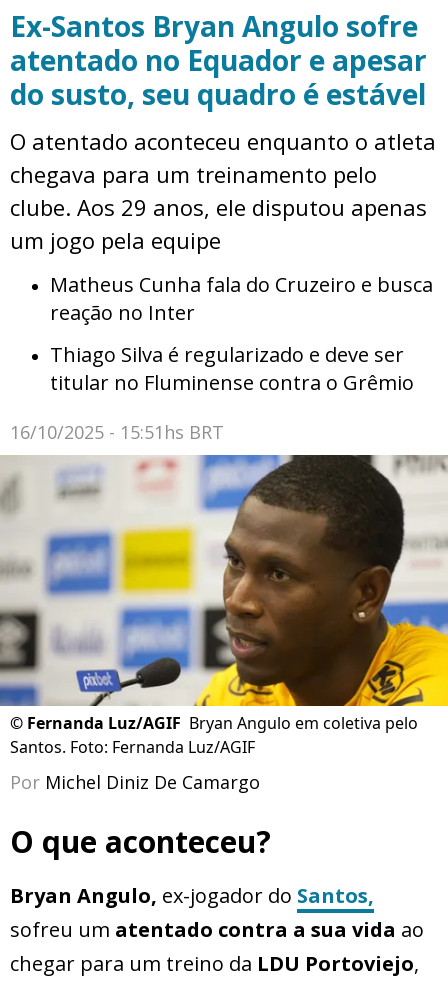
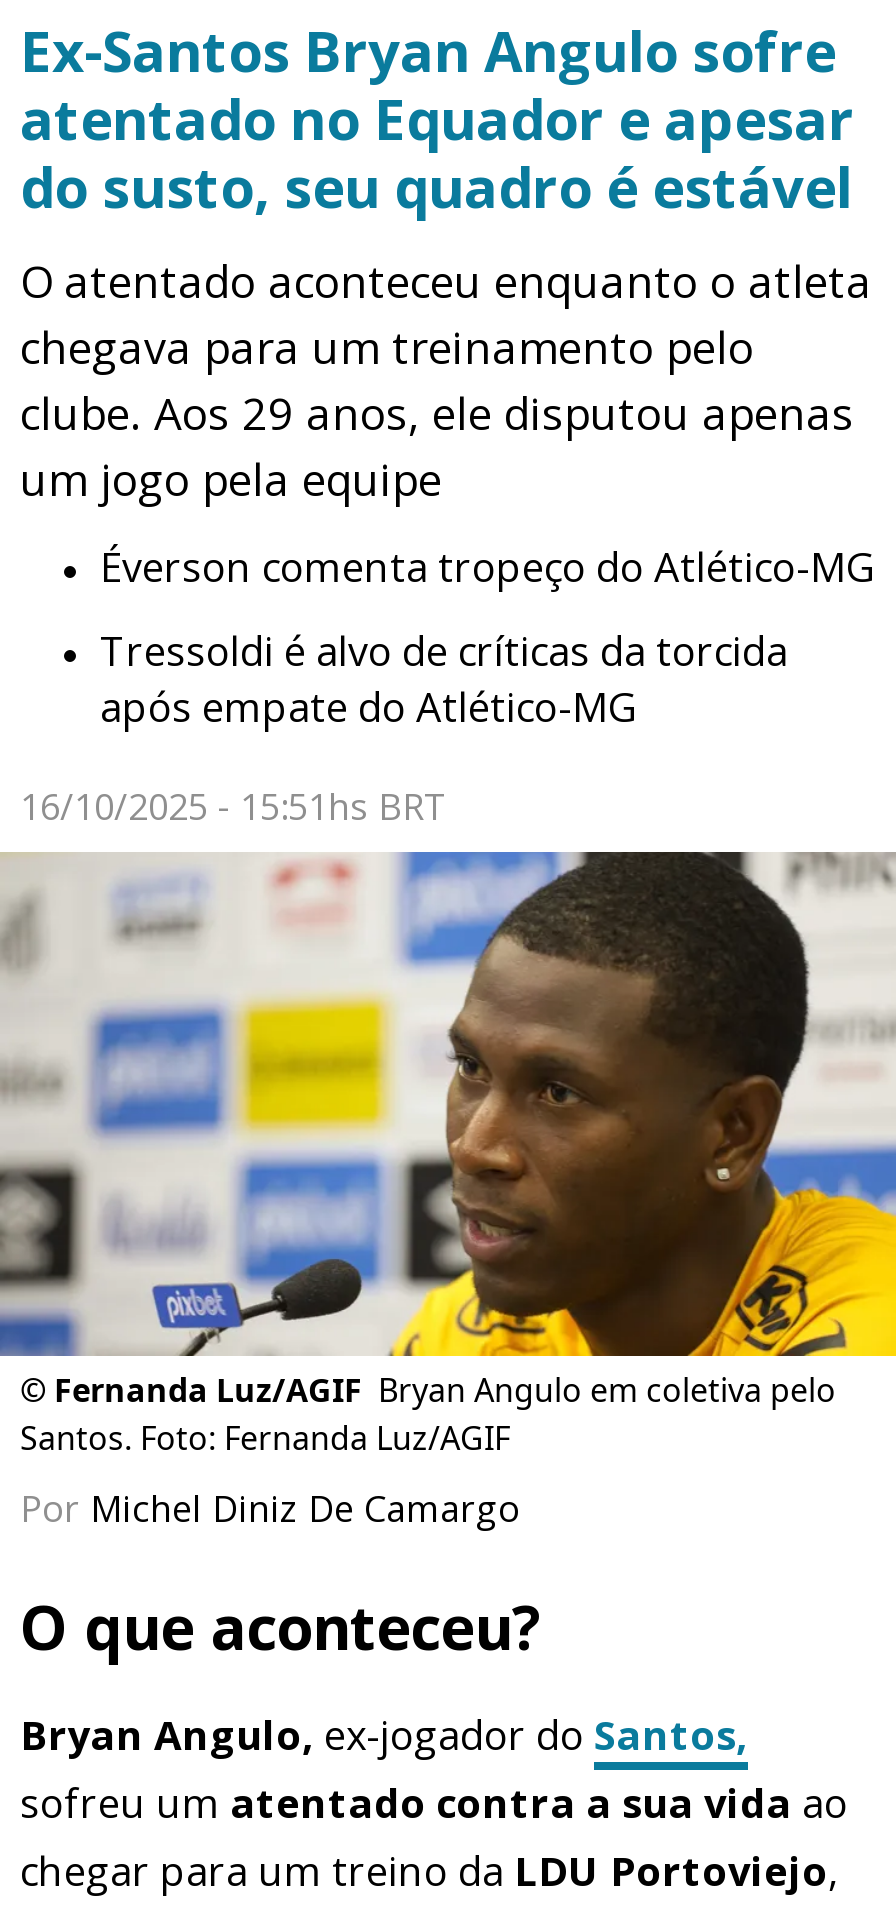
[50,271,433,326] Matheus Cunha fala do Cruzeiro e busca | reação no Inter -> [100,540,876,594] Éverson comenta tropeço do Atlético-MG
[50,341,414,396] Thiago Silva é regularizado e deve ser | titular no Fluminense contra o Grêmio -> [100,624,788,734] Tressoldi é alvo de críticas da torcida | após empate do Atlético-MG

